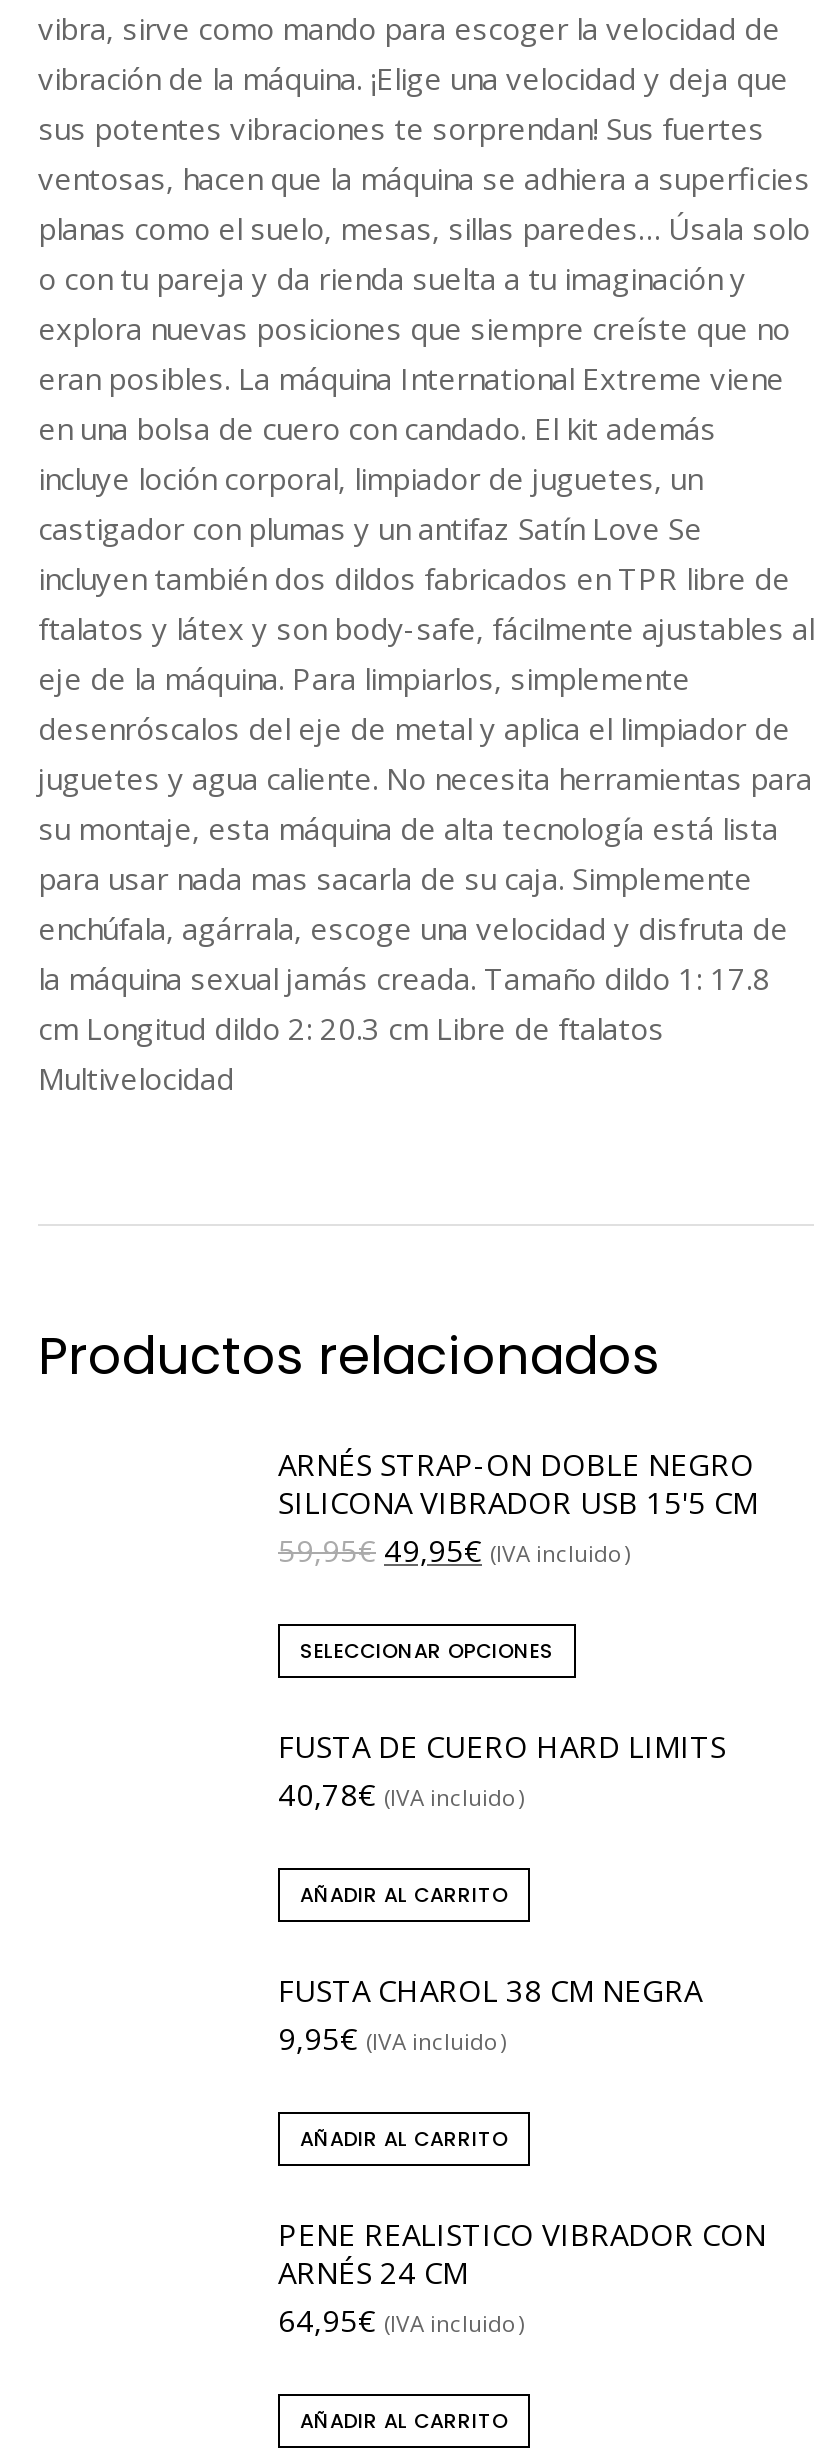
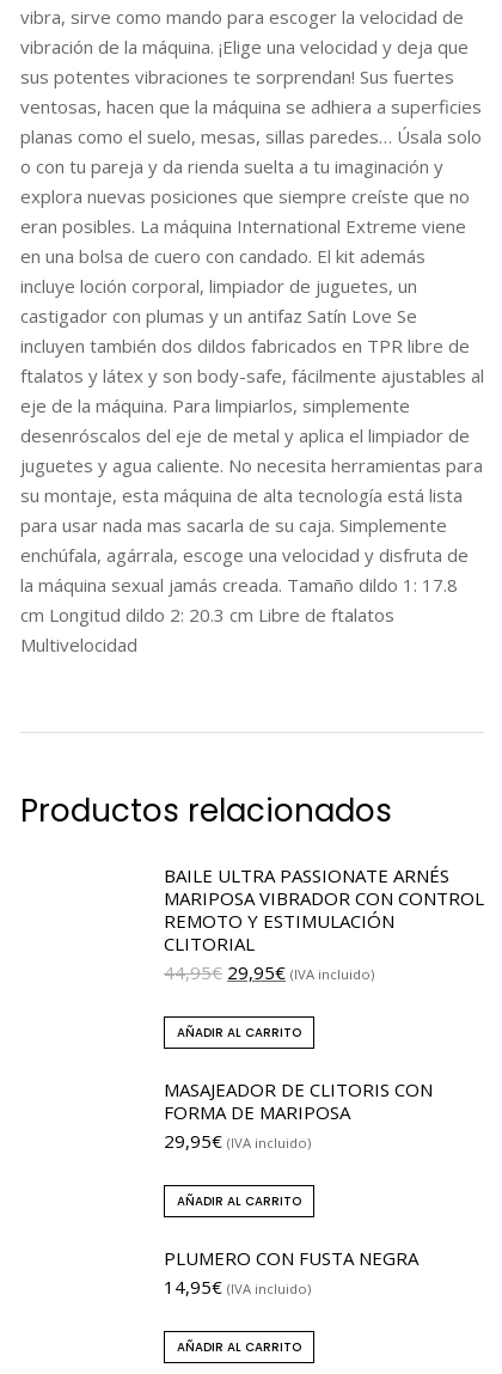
[278,1443,758,1813] ARNÉS STRAP-ON DOBLE NEGRO | SILICONA VIBRADOR USB 15'5 CM | 59,95 € 49,95€ (IVA incluido) | SELECCIONAR OPCIONES | FUSTA DE CUERO HARD LIMITS | 40,78€ (IVA incluido) -> [164,863,484,984] BAILE ULTRA PASSIONATE ARNÉS | MARIPOSA VIBRADOR CON CONTROL | REMOTO Y ESTIMULACIÓN | CLITORIAL | 44,95 € 29,95€ (IVA incluido)
[278,1969,702,2057] FUSTA CHAROL 38 CM NEGRA | 9,95€ (IVA incluido) -> [164,1077,433,1152] MASAJEADOR DE CLITORIS CON | FORMA DE MARIPOSA | 29,95€ (IVA incluido)
[278,2213,766,2339] PENE REALISTICO VIBRADOR CON | ARNÉS 24 CM | 64,95€ (IVA incluido) -> [164,1245,418,1298] PLUMERO CON FUSTA NEGRA | 14,95€ (IVA incluido)

